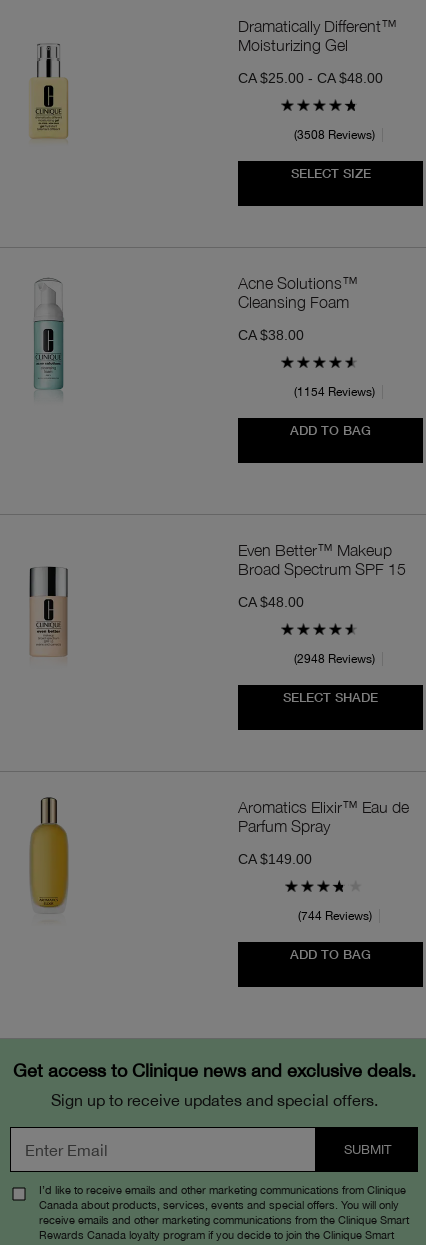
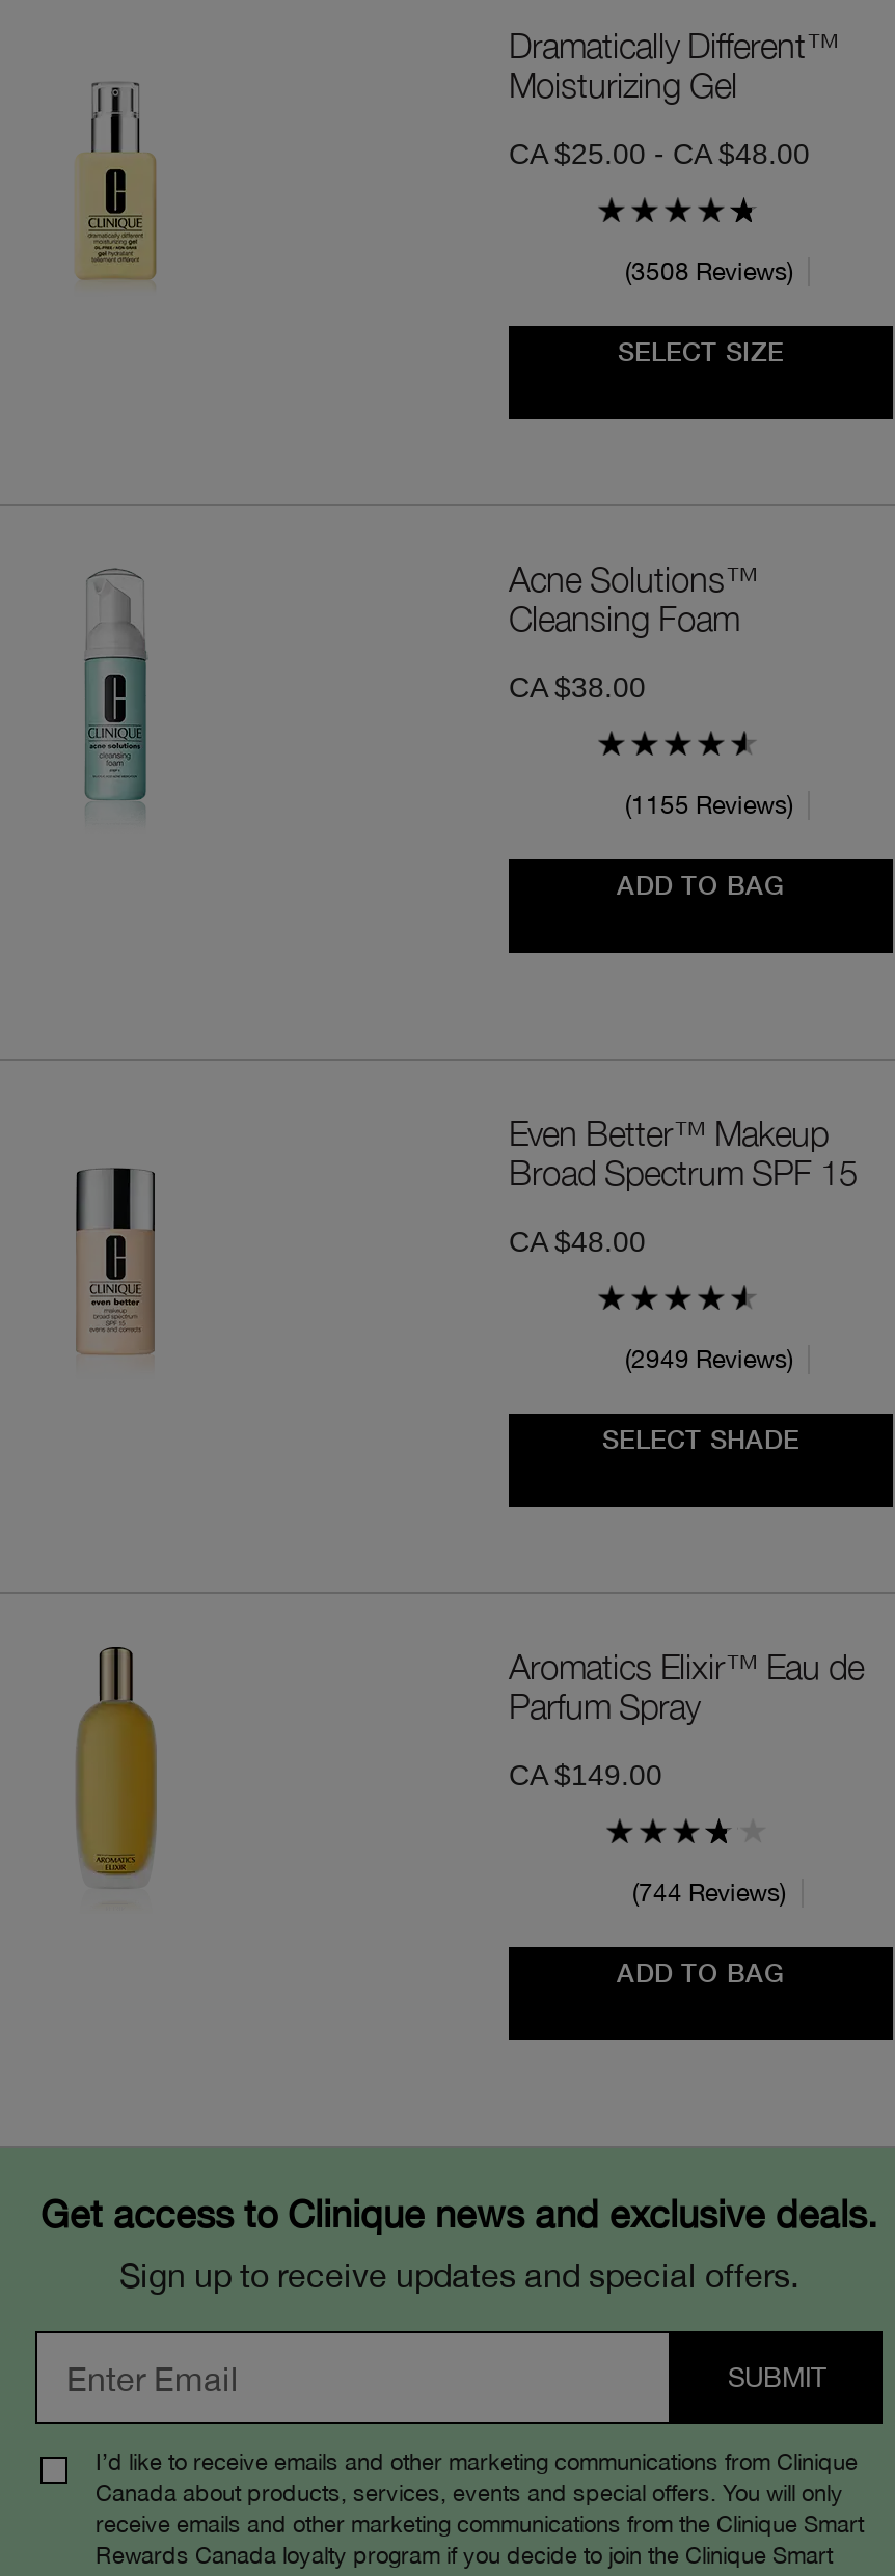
[297,385,372,399] 1154 Reviews -> [631,791,787,820] 1155 Reviews
[297,652,372,666] 2948 Reviews -> [631,1345,787,1374] 2949 Reviews

